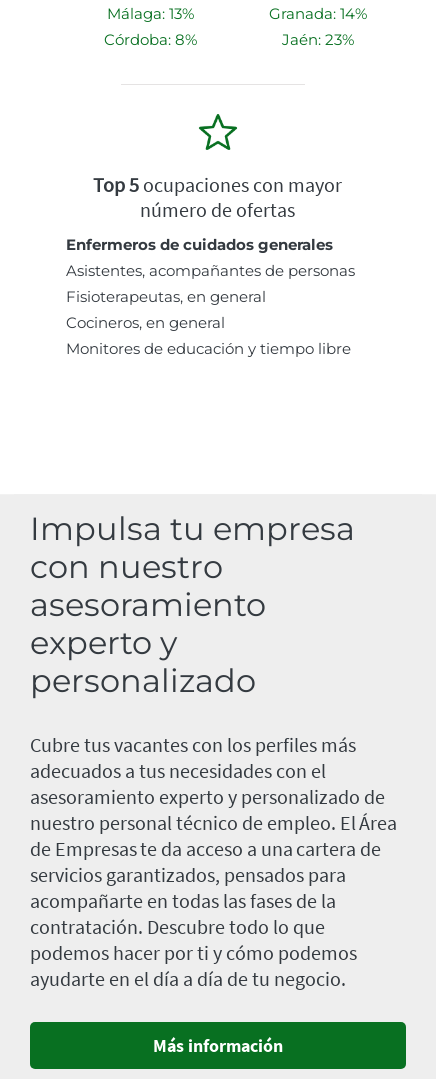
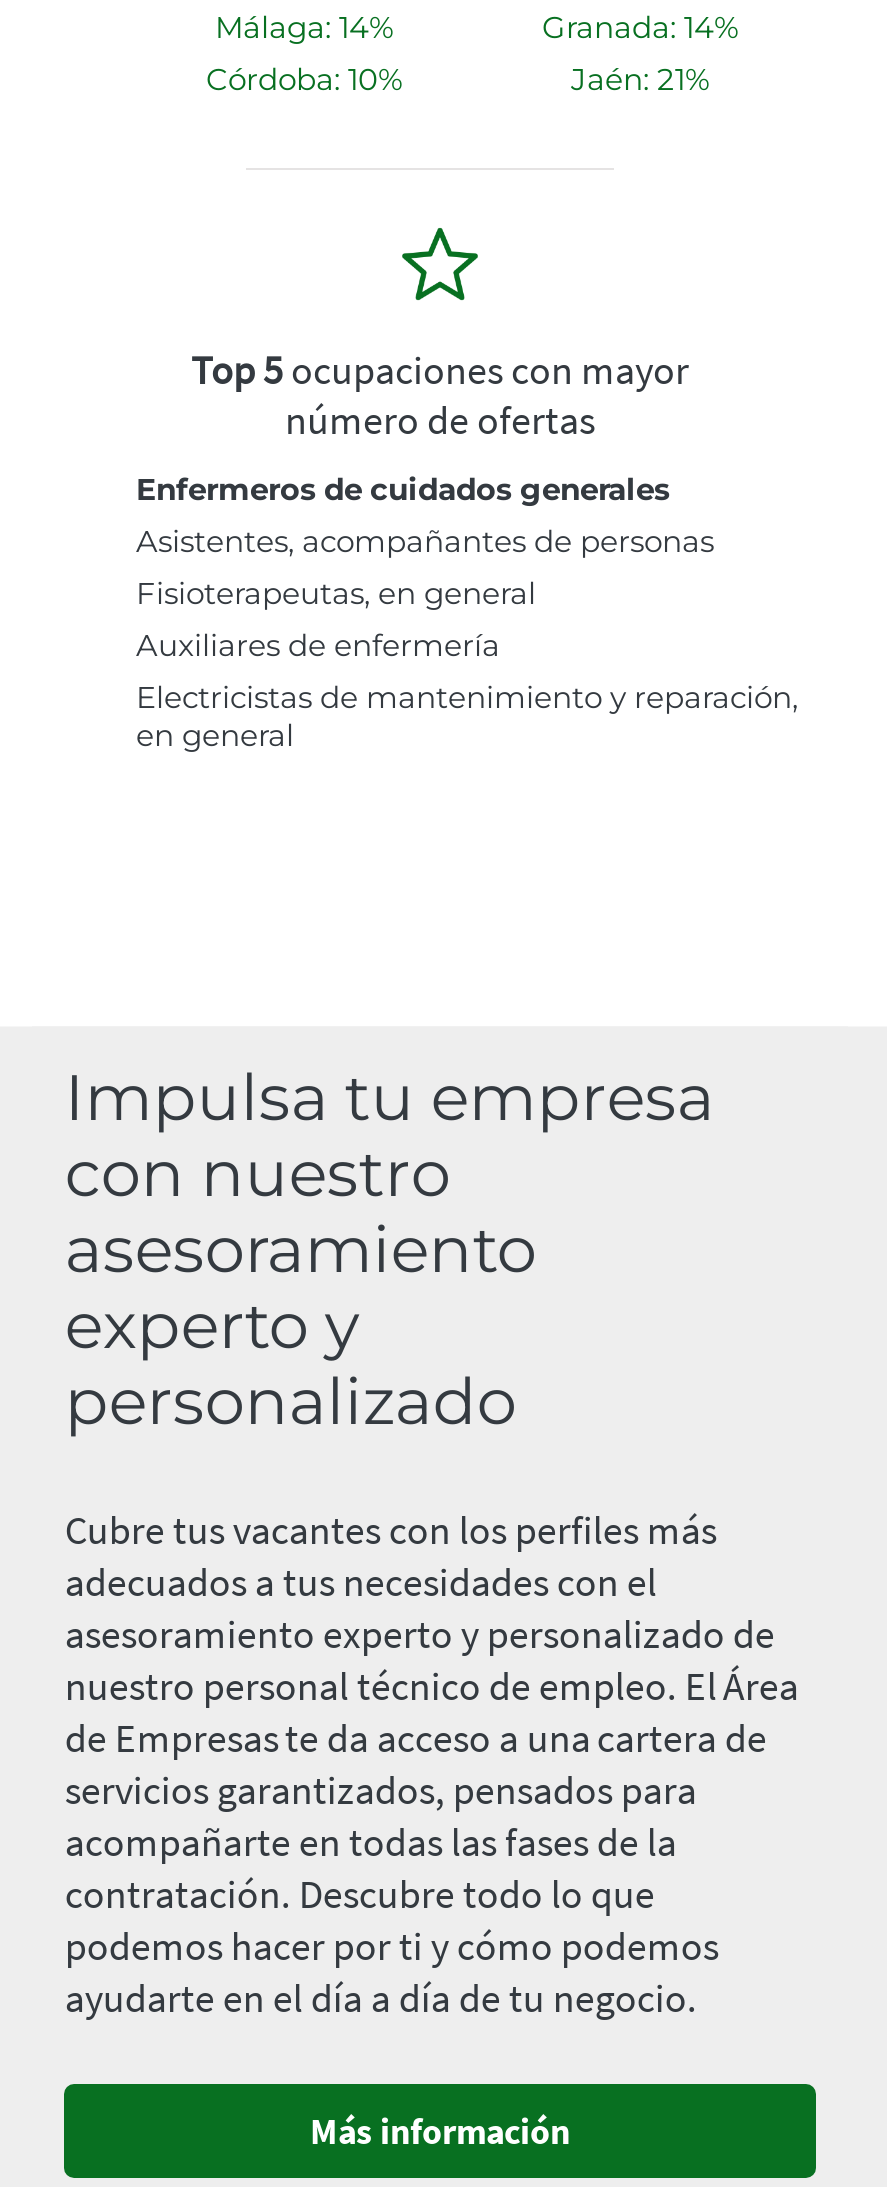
[106,4,193,23] Málaga: 13% -> [215,8,393,46] Málaga: 14%
[103,30,196,49] Córdoba: 8% -> [206,60,402,98] Córdoba: 10%
[282,30,354,49] Jaén: 23% -> [571,60,709,98] Jaén: 21%
[66,313,351,358] Cocineros, en general | Monitores de educación y tiempo libre -> [136,626,798,754] Auxiliares de enfermería | Electricistas de mantenimiento y reparación, | en general

